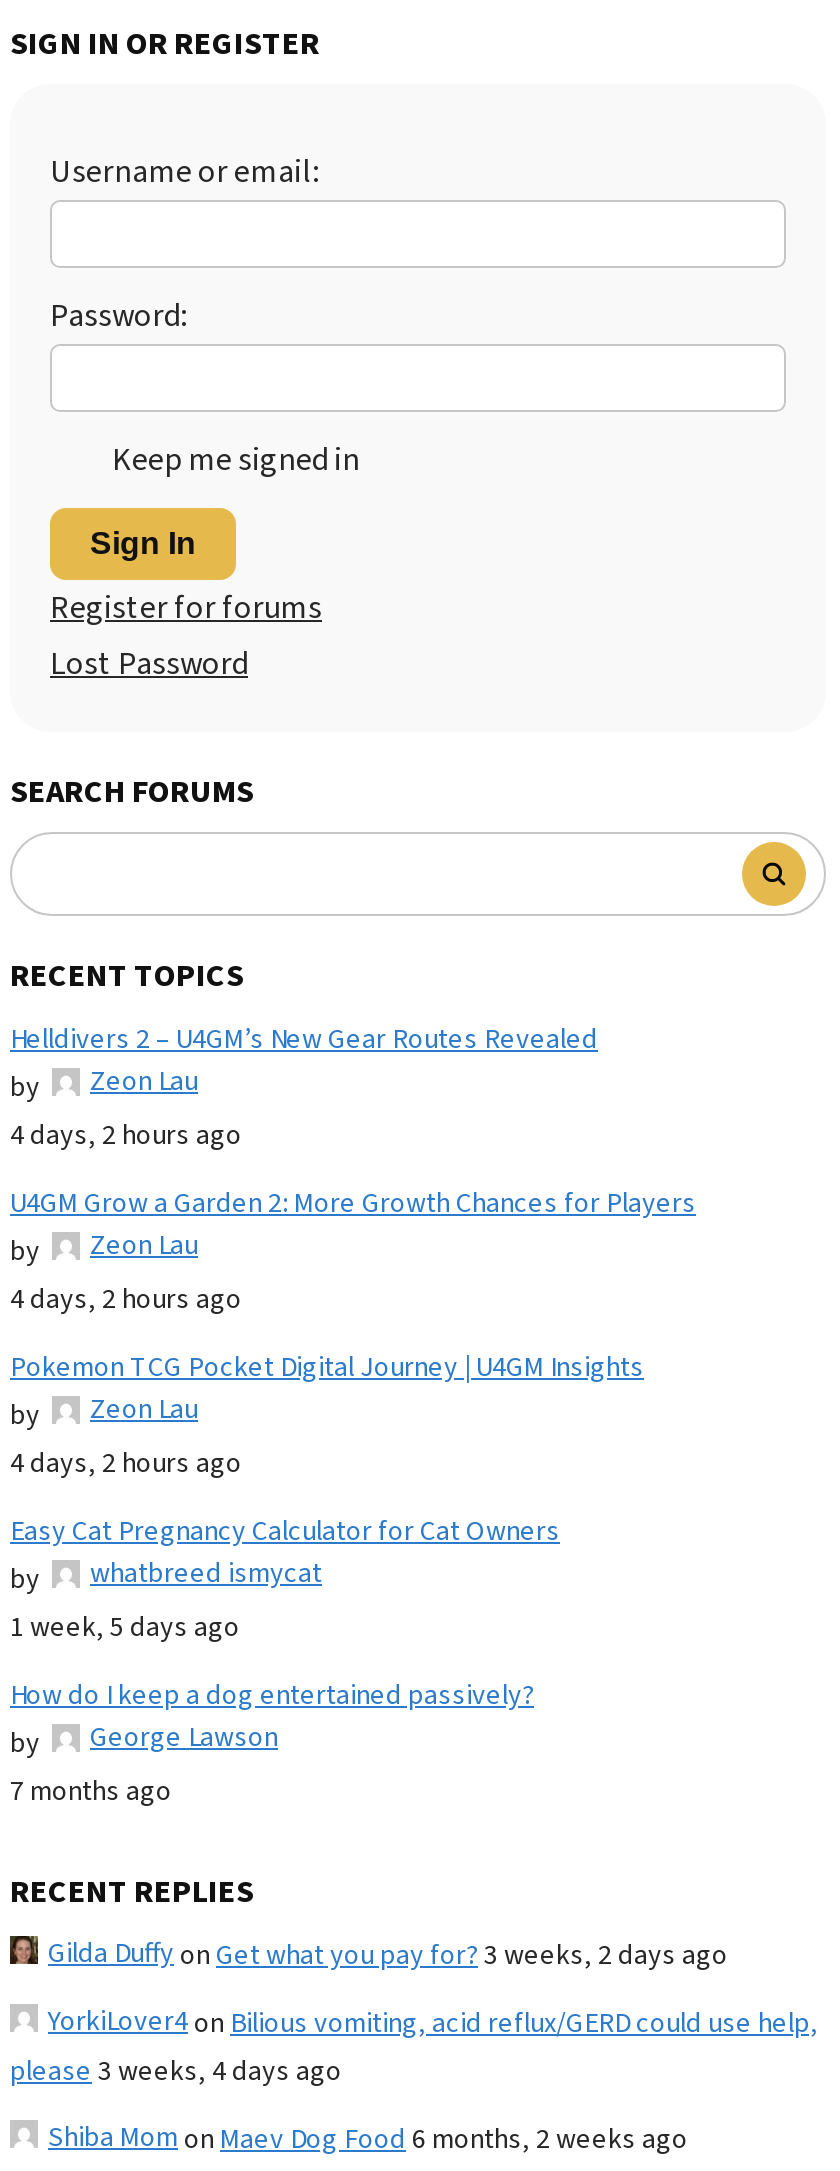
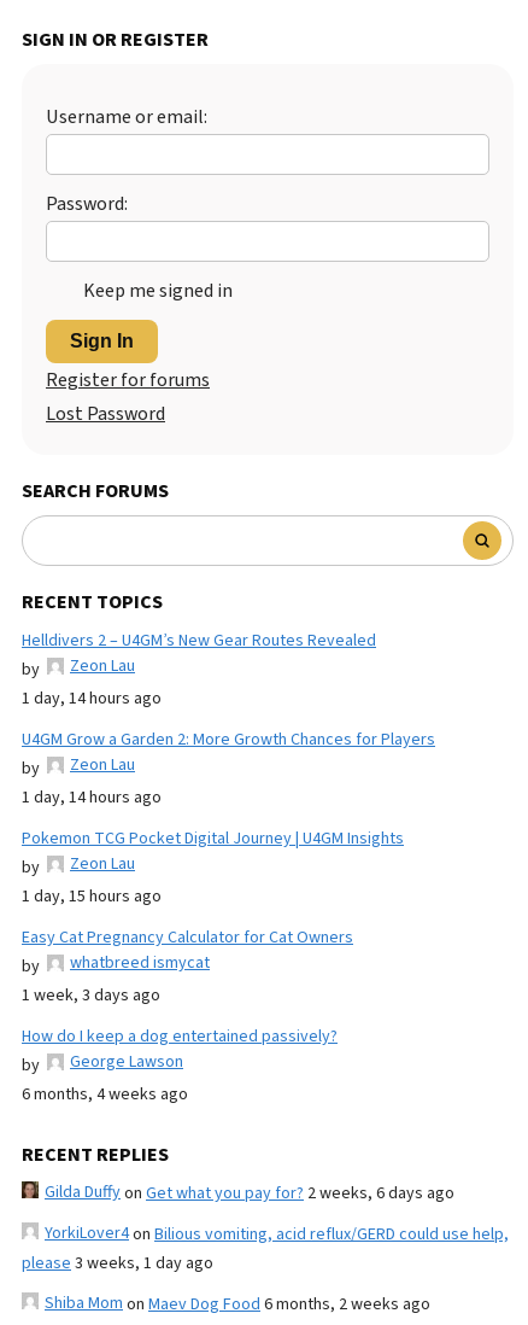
[10,1115,242,1155] 4 days, 2 hours ago -> [22,686,162,710] 1 day, 14 hours ago
[10,1279,242,1319] 4 days, 2 hours ago -> [22,785,162,809] 1 day, 14 hours ago
[10,1443,242,1483] 4 days, 2 hours ago -> [22,884,162,908] 1 day, 15 hours ago
[10,1607,240,1647] 1 week, 5 days ago -> [22,983,160,1007] 1 week, 3 days ago
[10,1771,172,1811] 7 months ago -> [22,1082,188,1106] 6 months, 4 weeks ago
[48,1933,728,1975] Gilda Duffyon Get what you pay for? 3 weeks, 2 days ago -> [45,1180,454,1205] Gilda Duffyon Get what you pay for? 2 weeks, 6 days ago
[10,2051,342,2091] please 3 weeks, 4 days ago -> [22,1251,213,1275] please 3 weeks, 1 day ago

